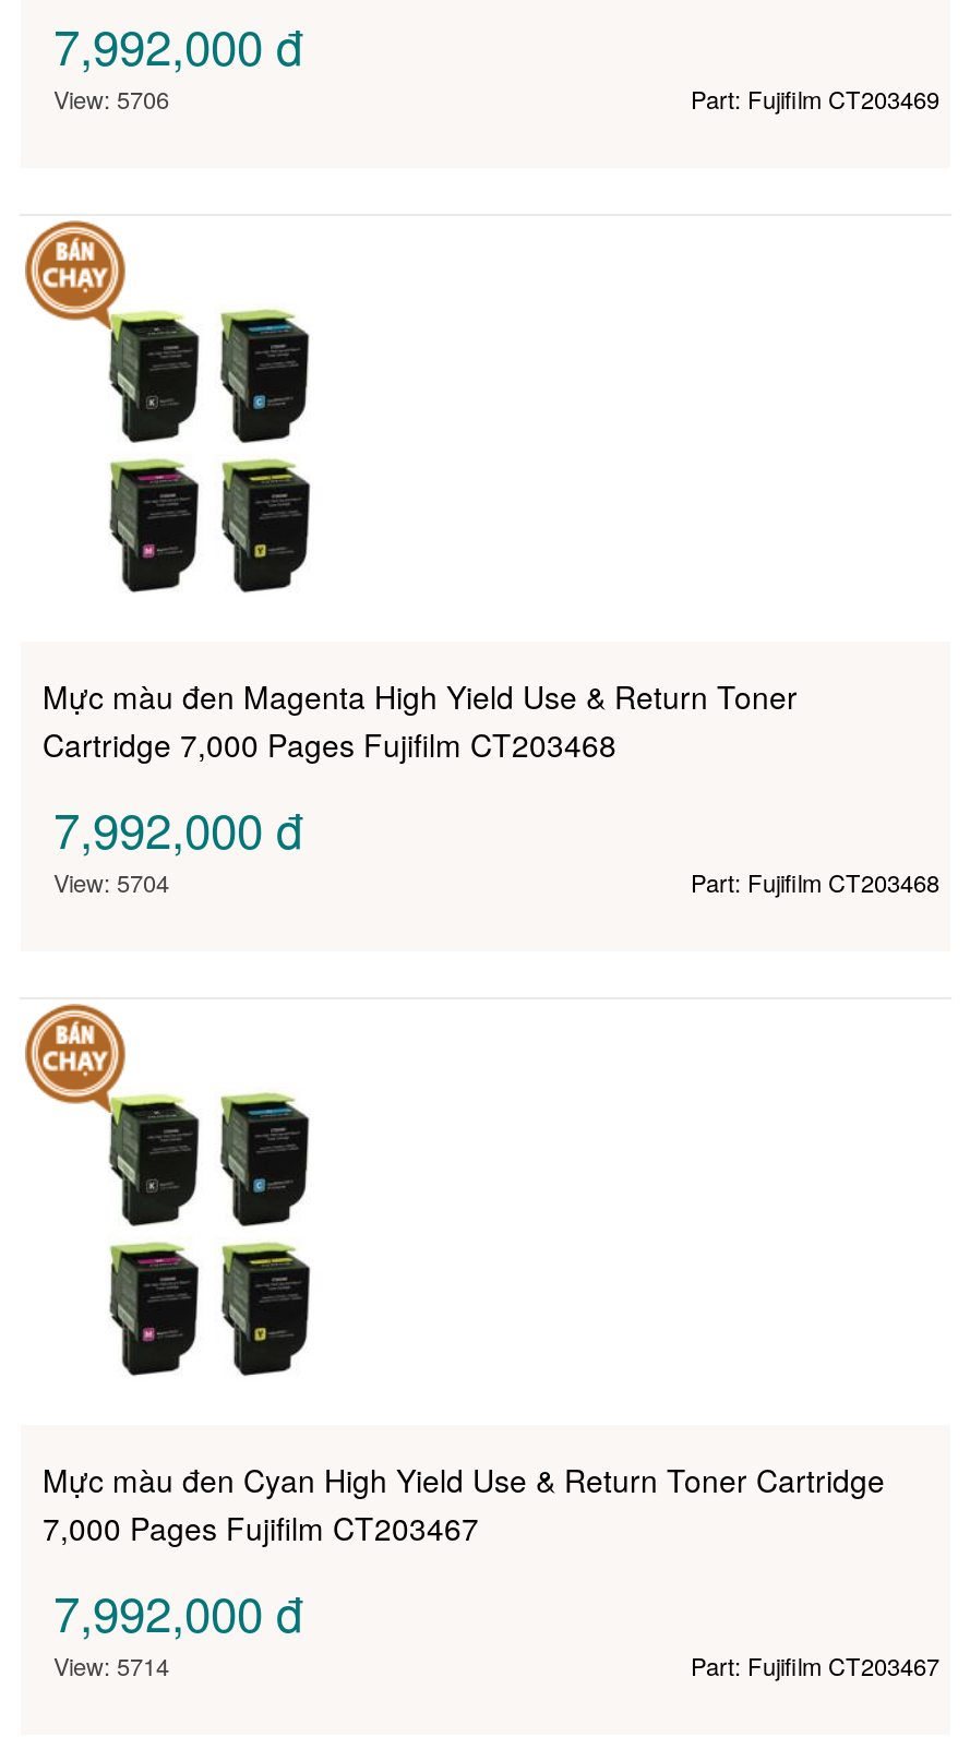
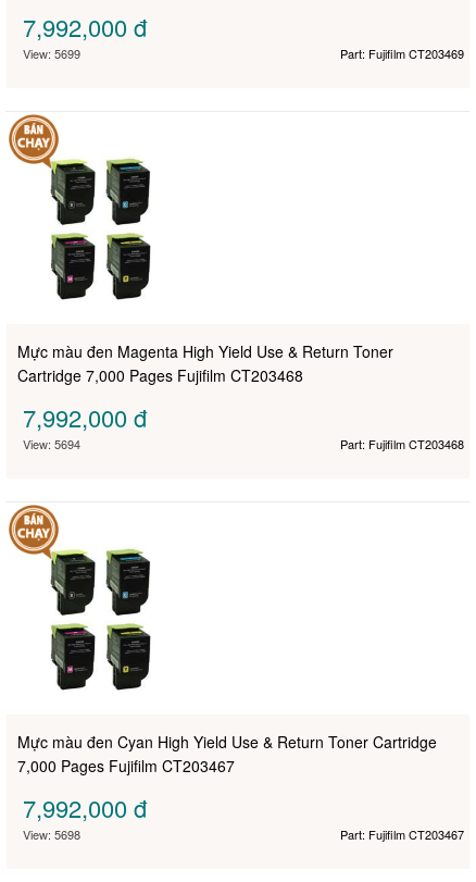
[53,81,169,116] View: 5706 -> [23,45,80,62] View: 5699
[53,864,169,899] View: 5704 -> [23,435,80,452] View: 5694
[53,1648,169,1682] View: 5714 -> [23,825,80,843] View: 5698

